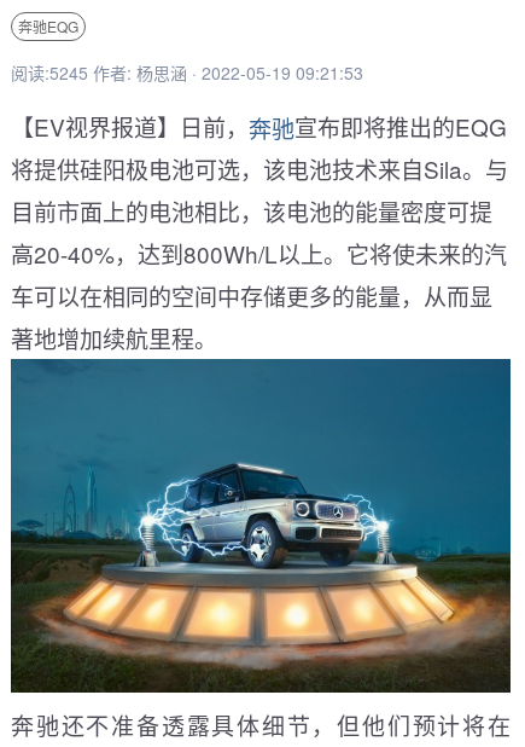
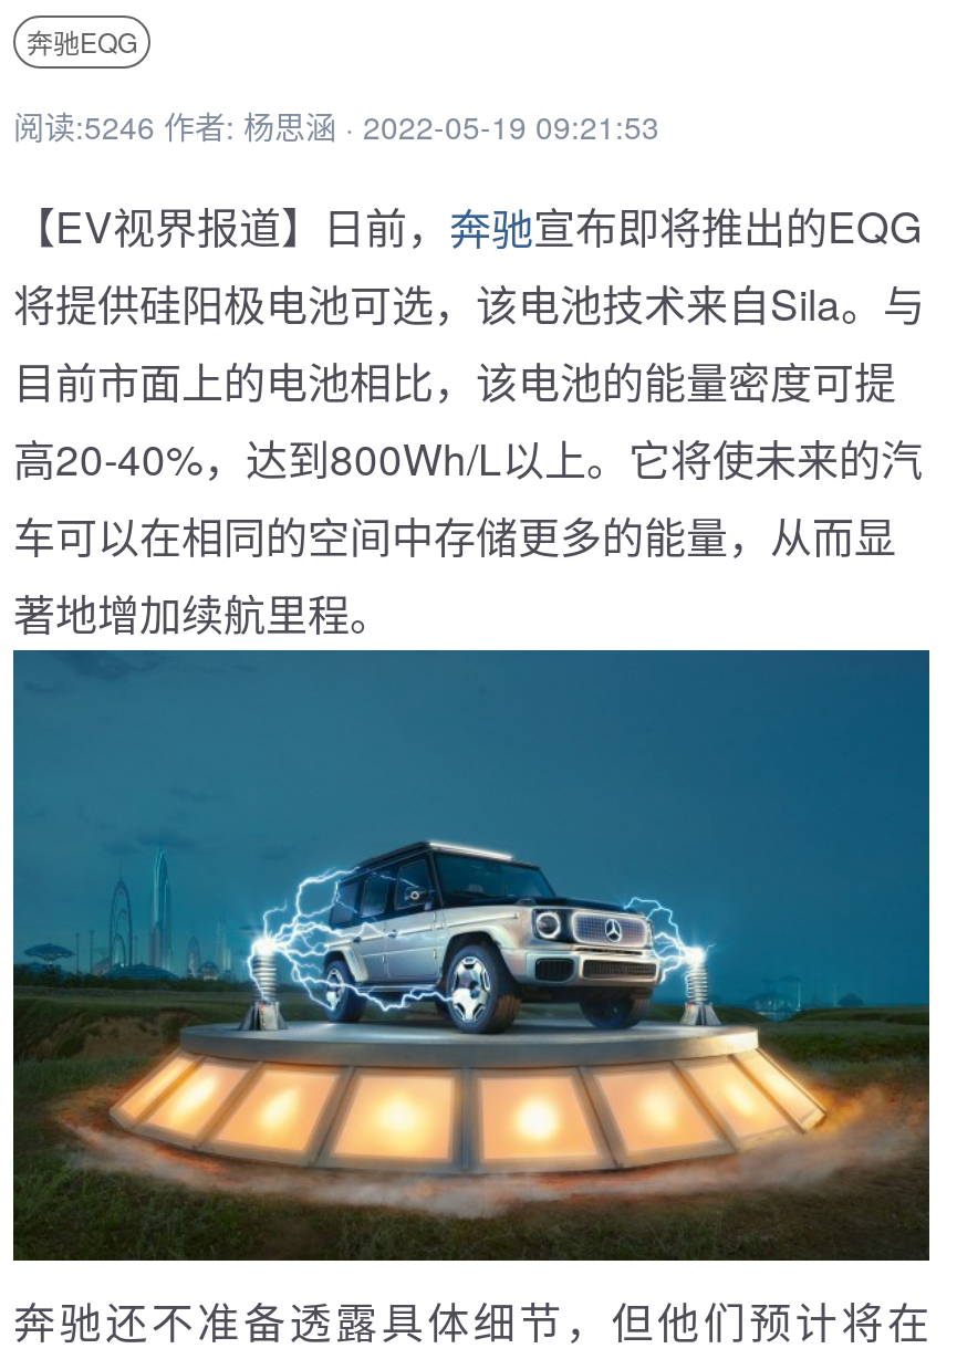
[11,60,363,85] 阅读:5245 作者: 杨思涵 · 2022-05-19 09:21:53 -> [13,104,659,148] 阅读:5246 作者: 杨思涵 · 2022-05-19 09:21:53

